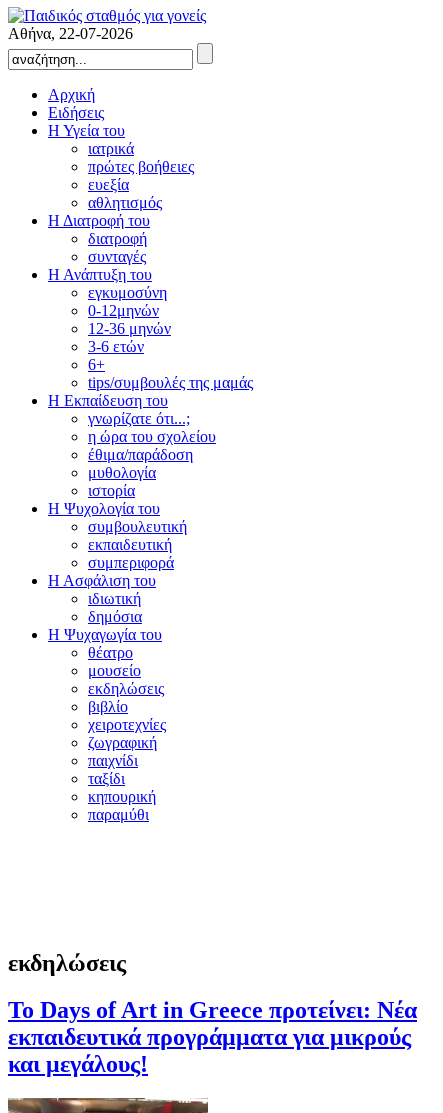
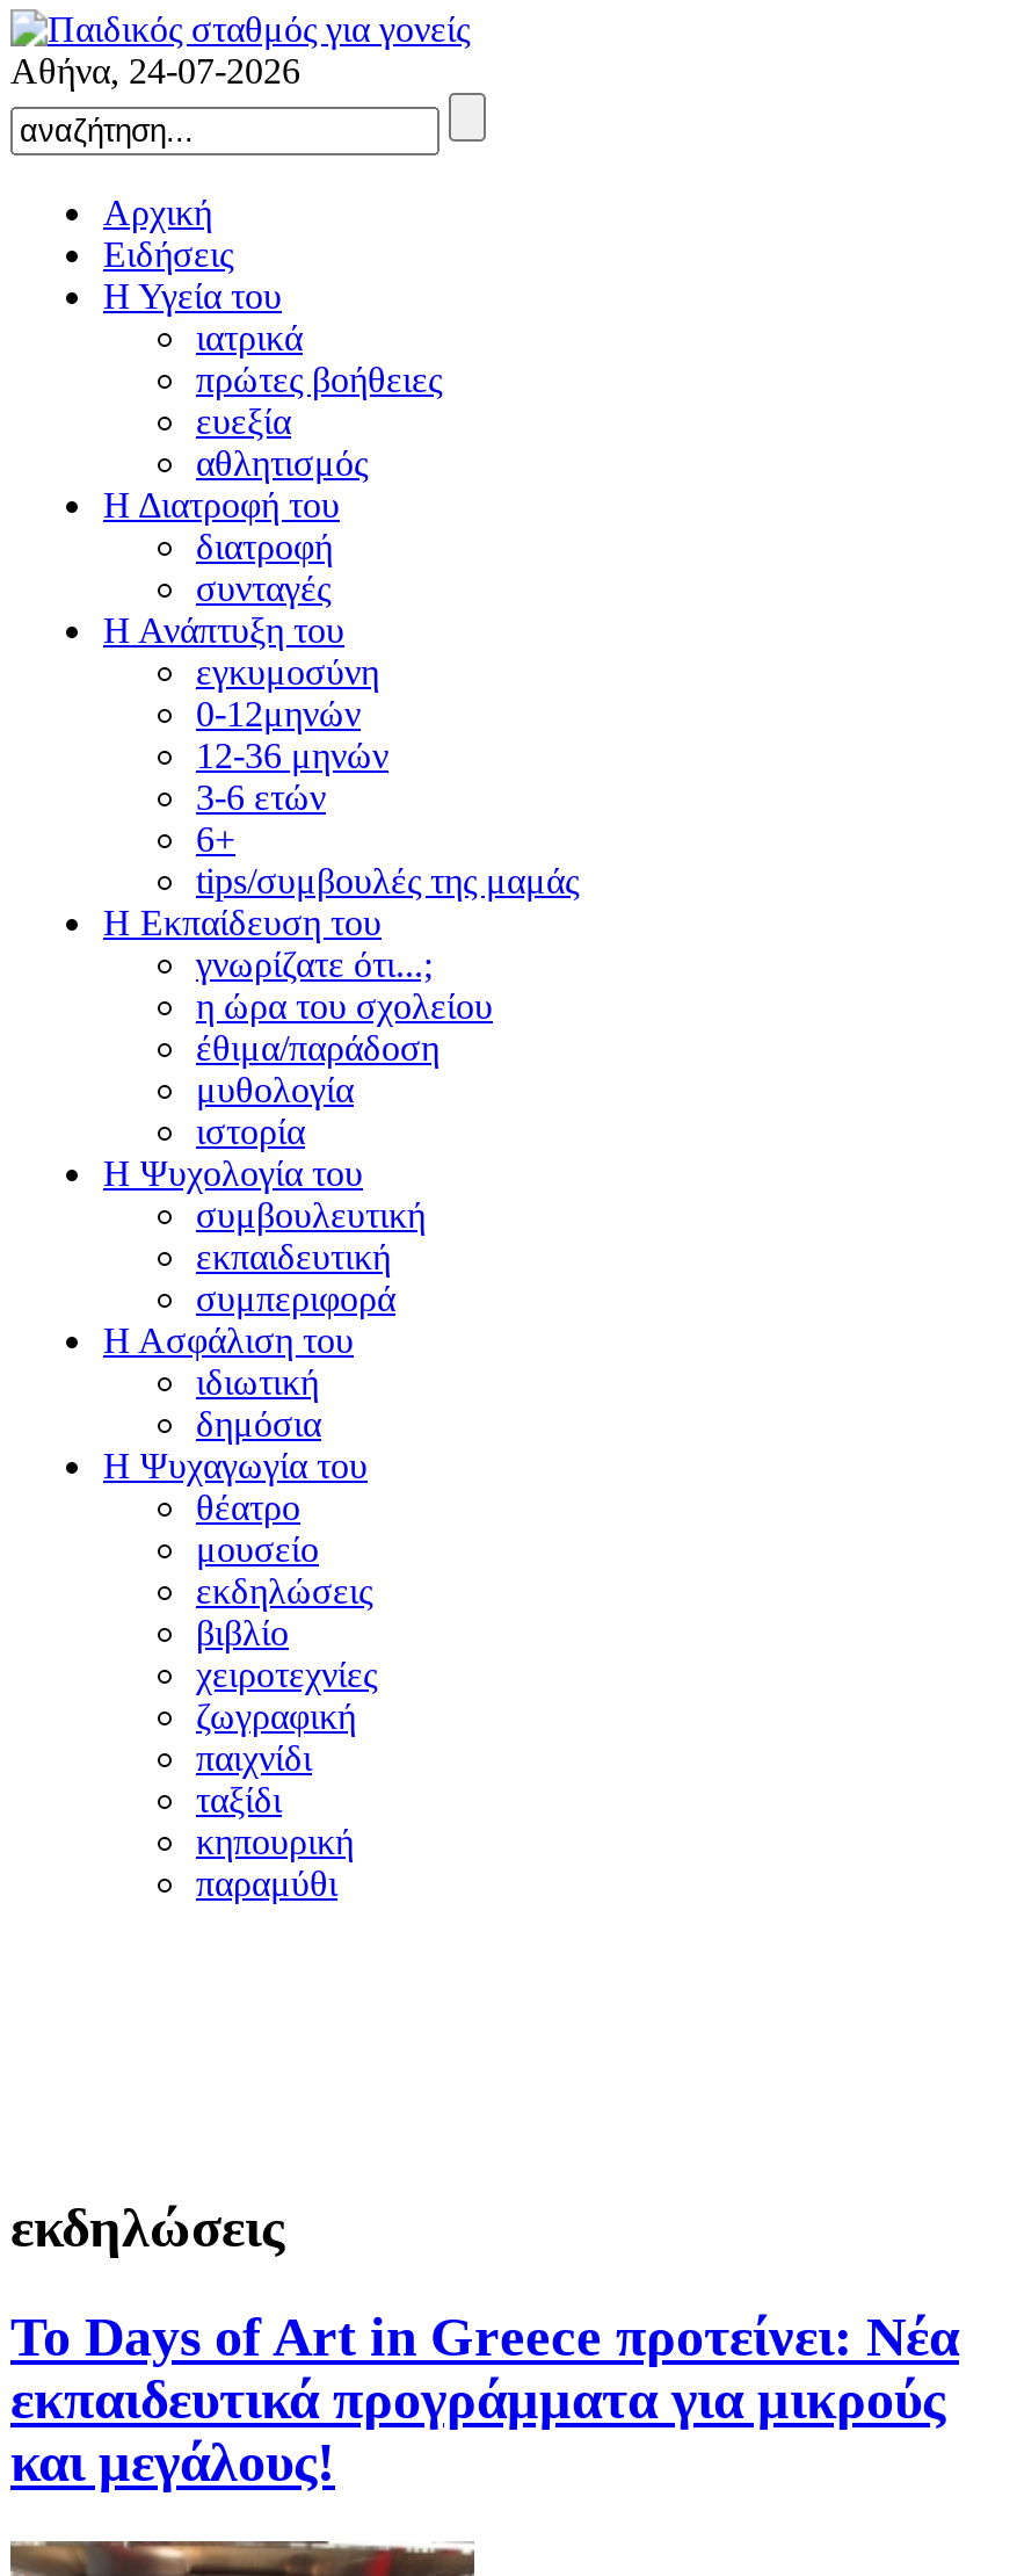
[8,25,133,42] Αθήνα, 22-07-2026 -> [10,51,300,91] Αθήνα, 24-07-2026

